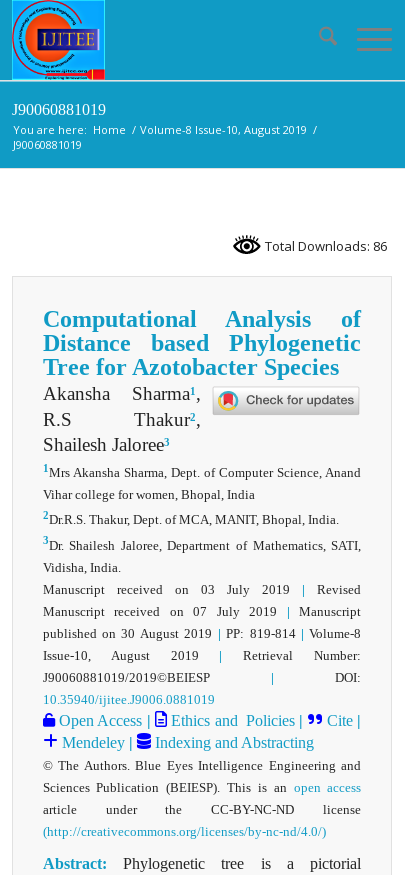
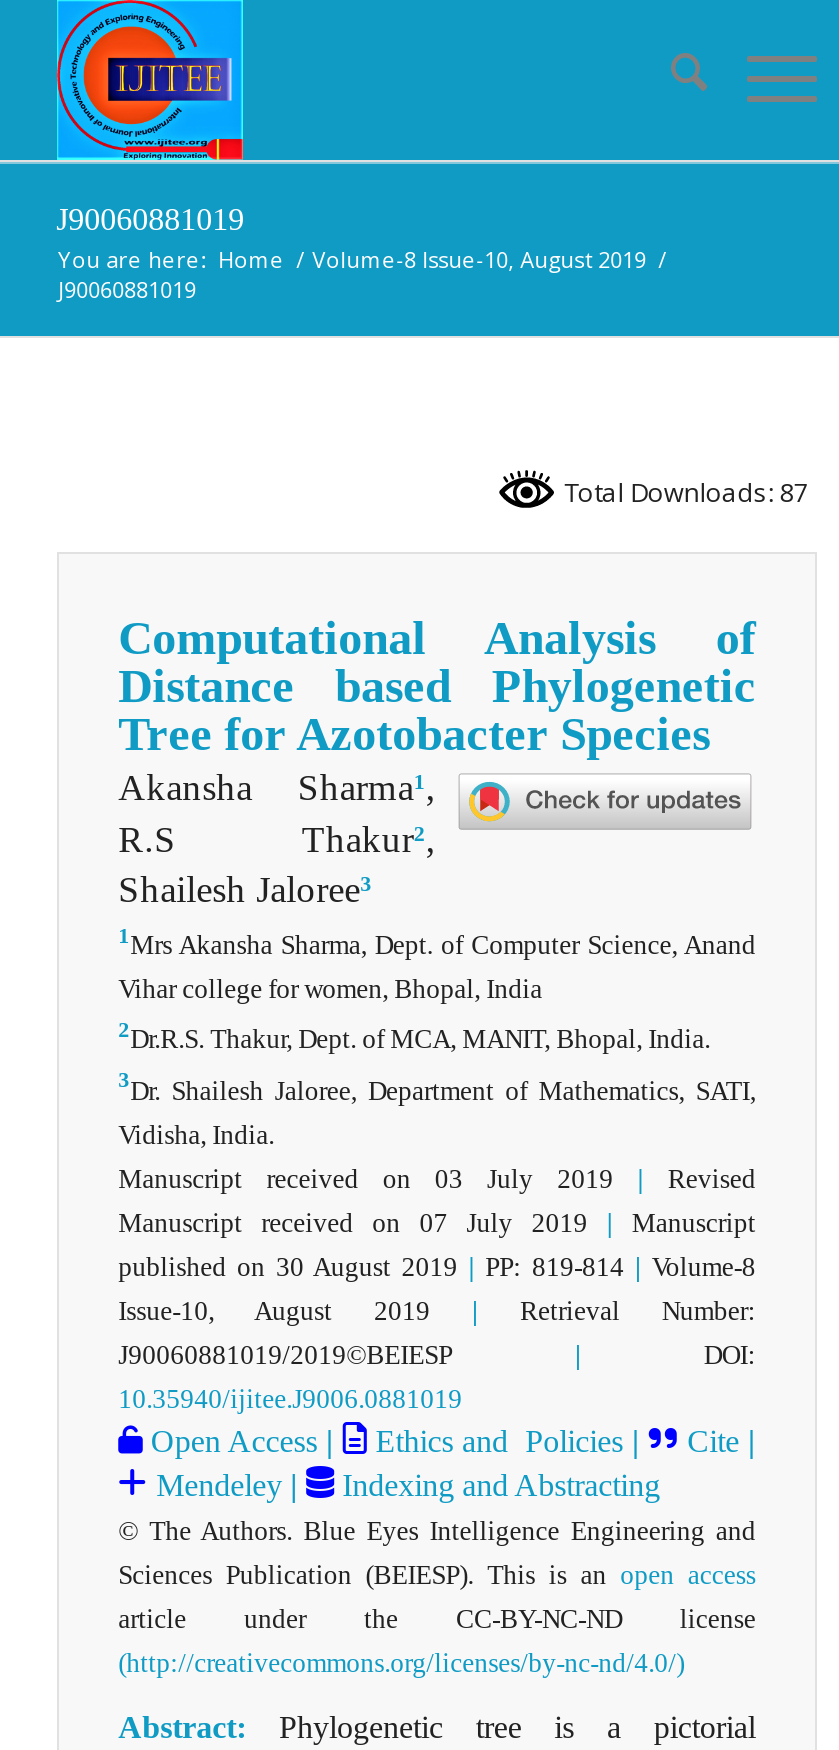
[262,237,387,255] Total Downloads: 86 -> [558,474,808,510] Total Downloads: 87

